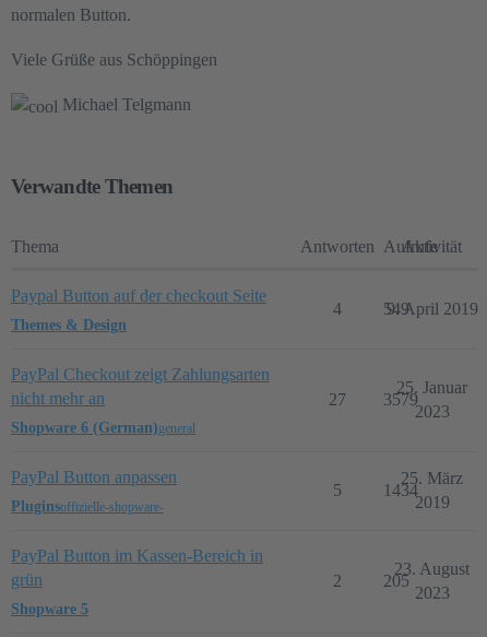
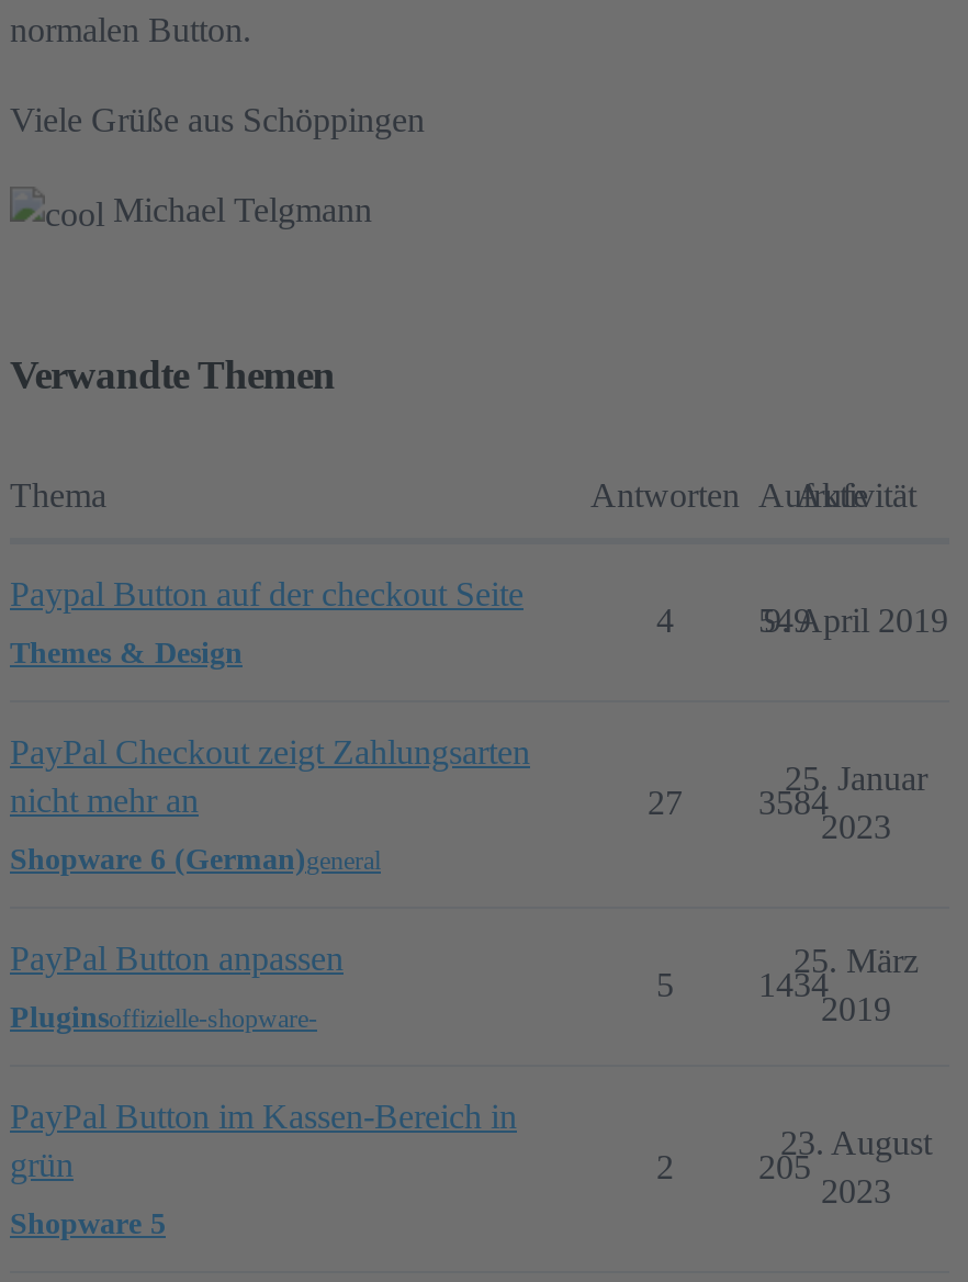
[383,390,418,408] 3579 -> [758,783,829,821] 3584

